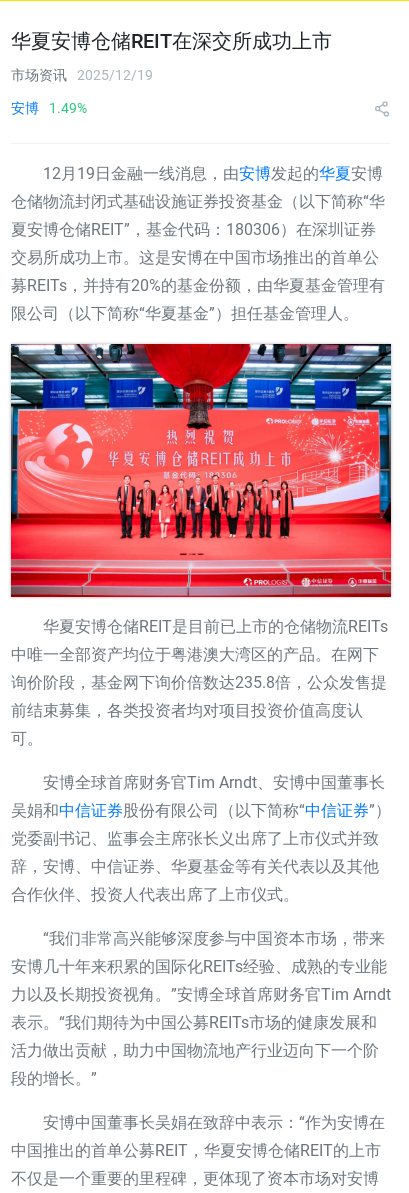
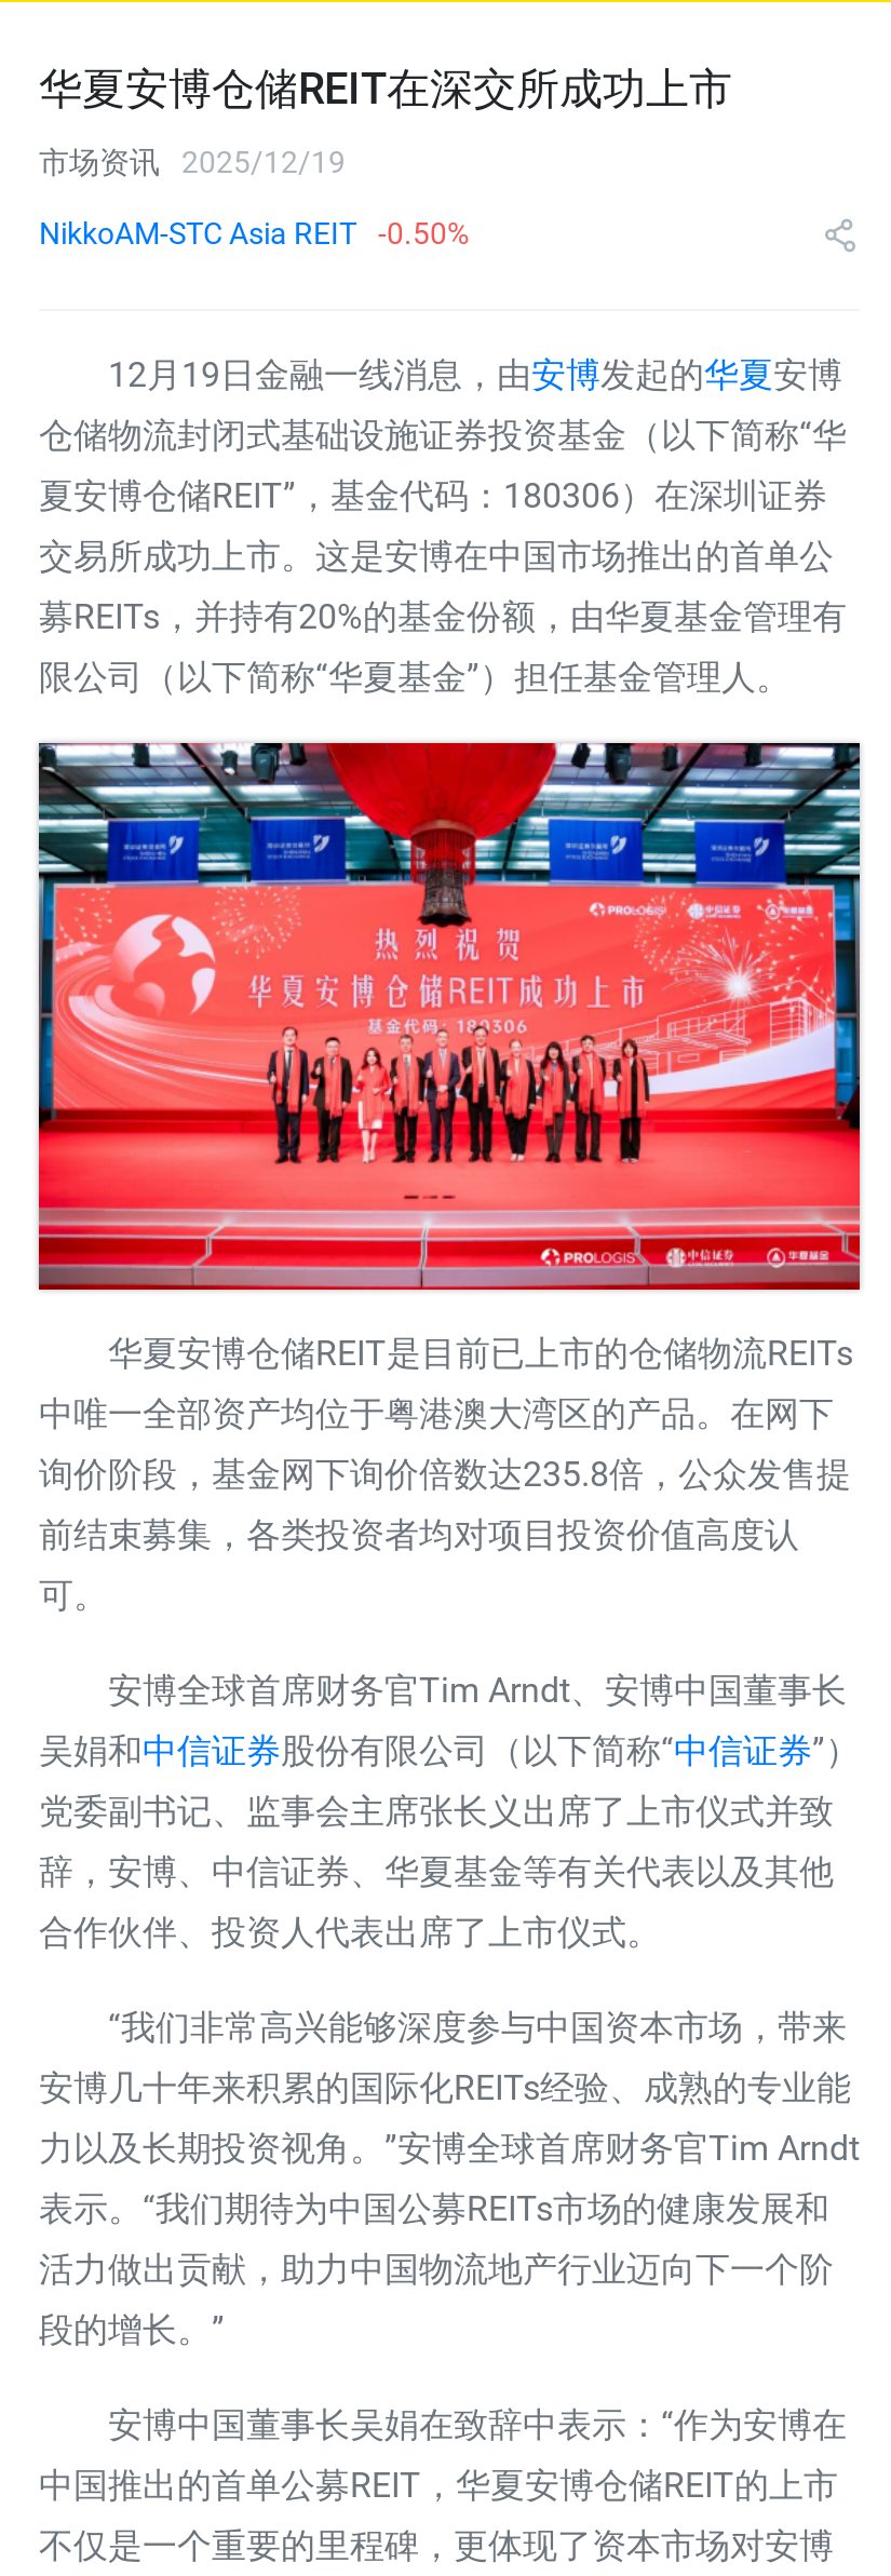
[11,100,87,116] 安博 | 1.49% -> [39,216,469,251] NikkoAM-STC Asia REIT | -0.50%

